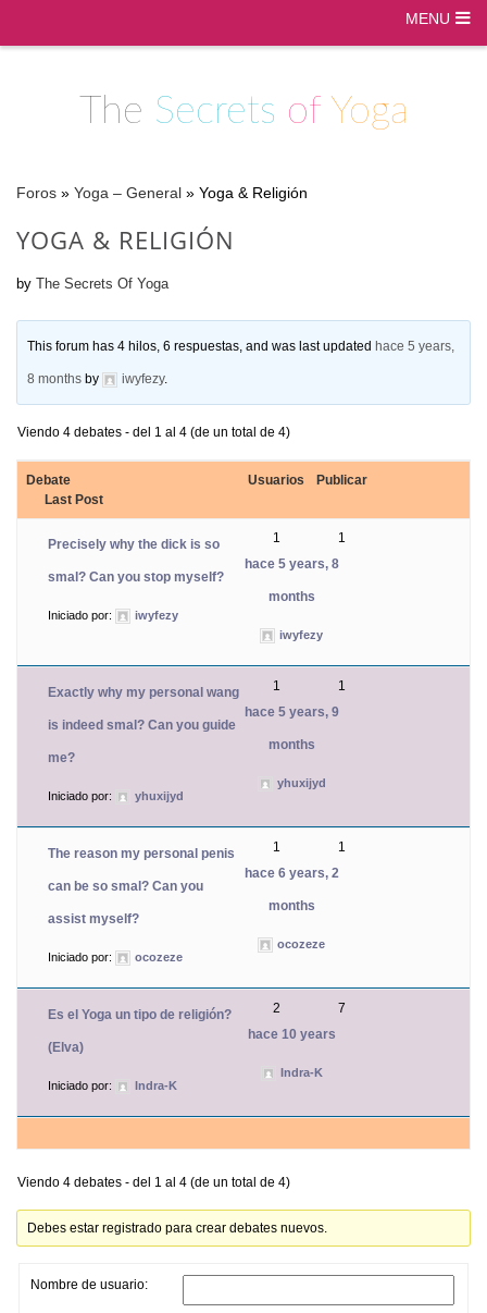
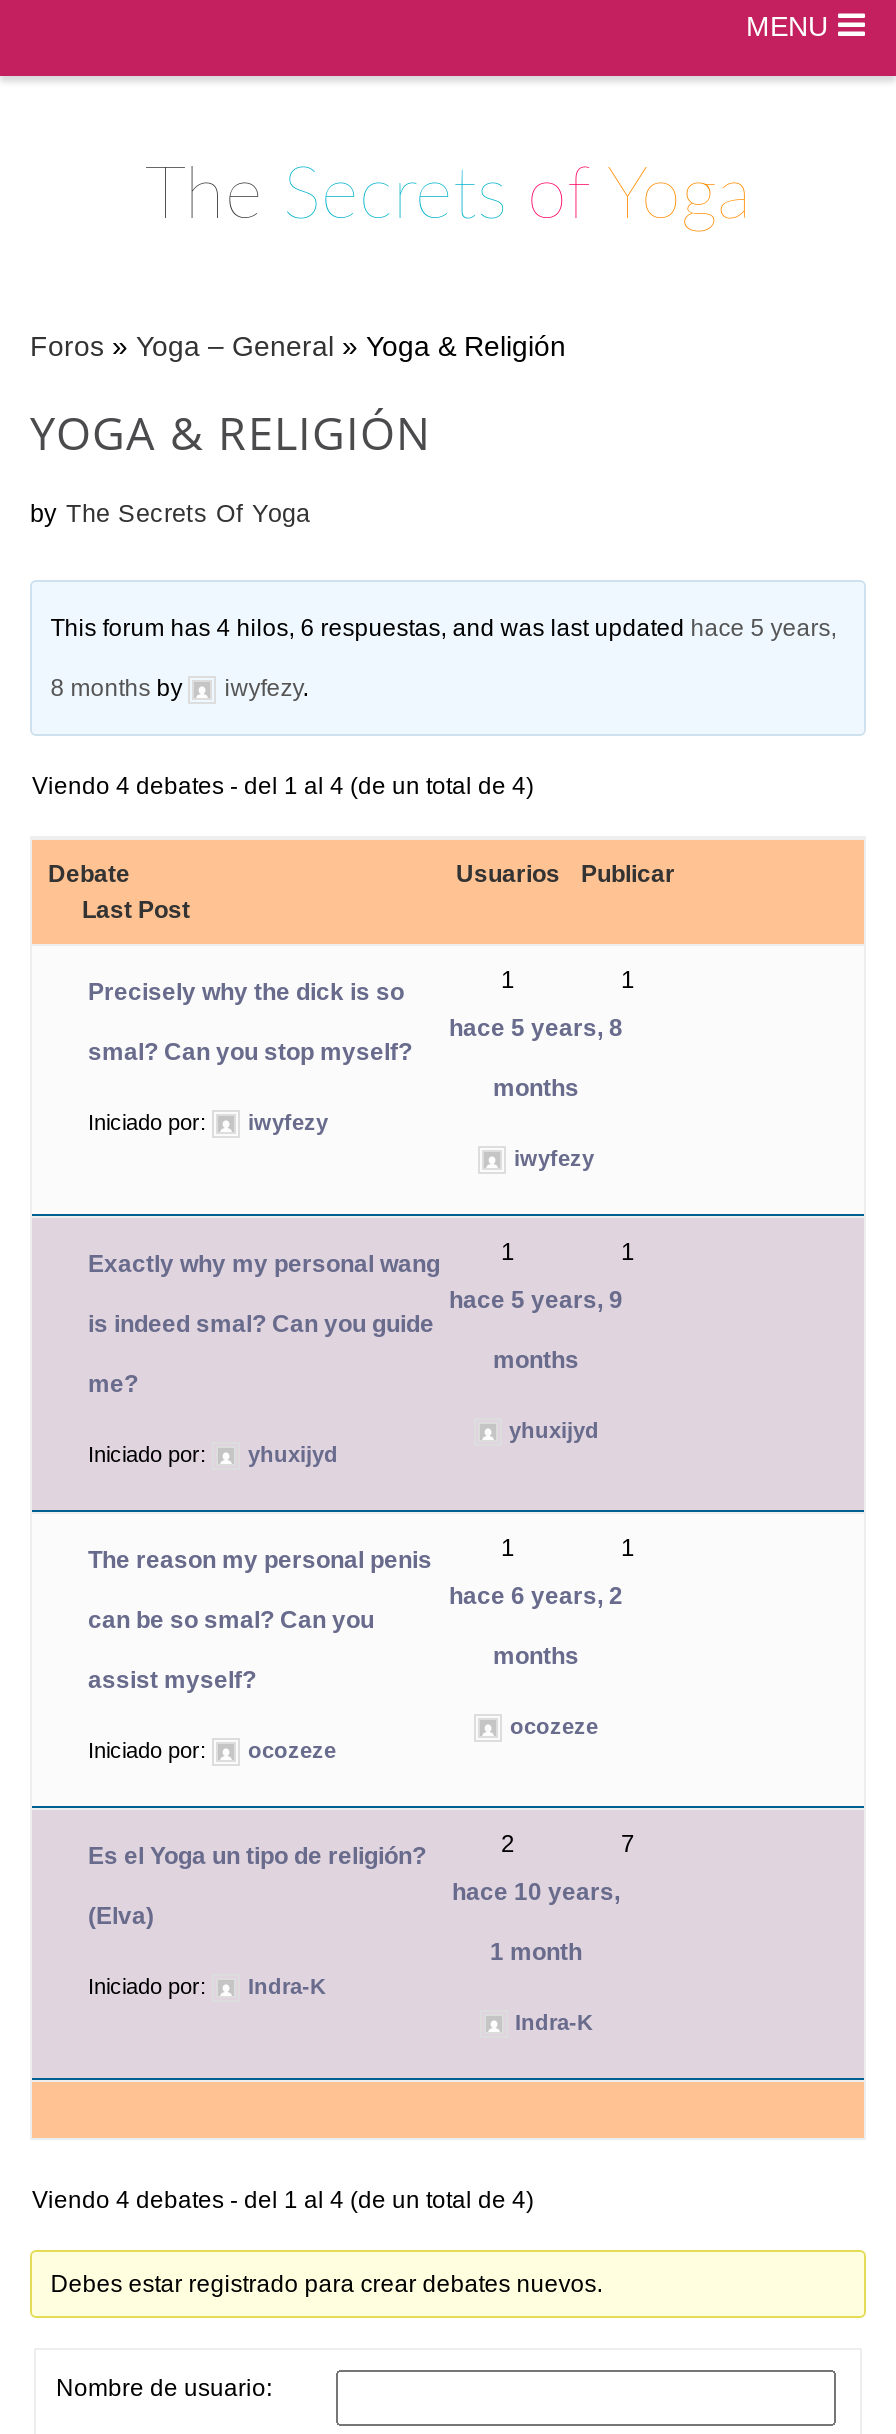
[247,1026,335,1042] hace 10 years -> [452,1878,620,1966] hace 10 years, | 1 month

